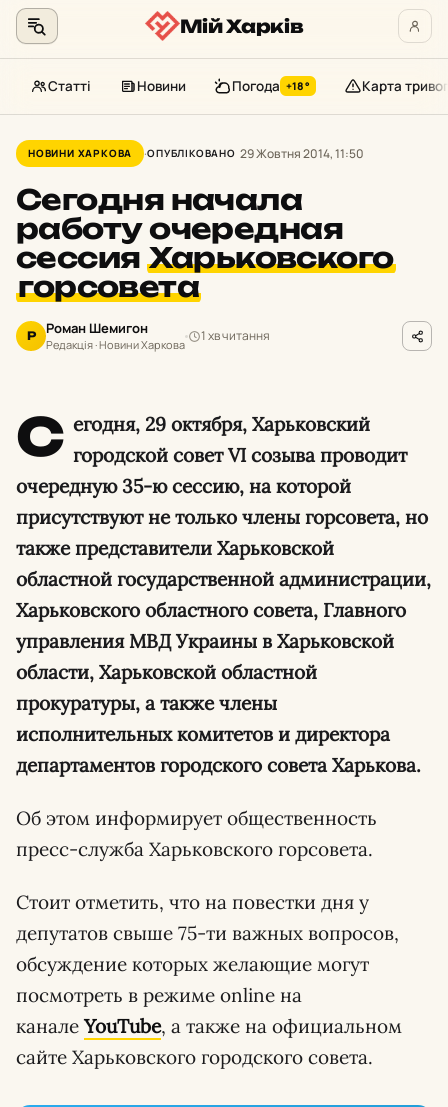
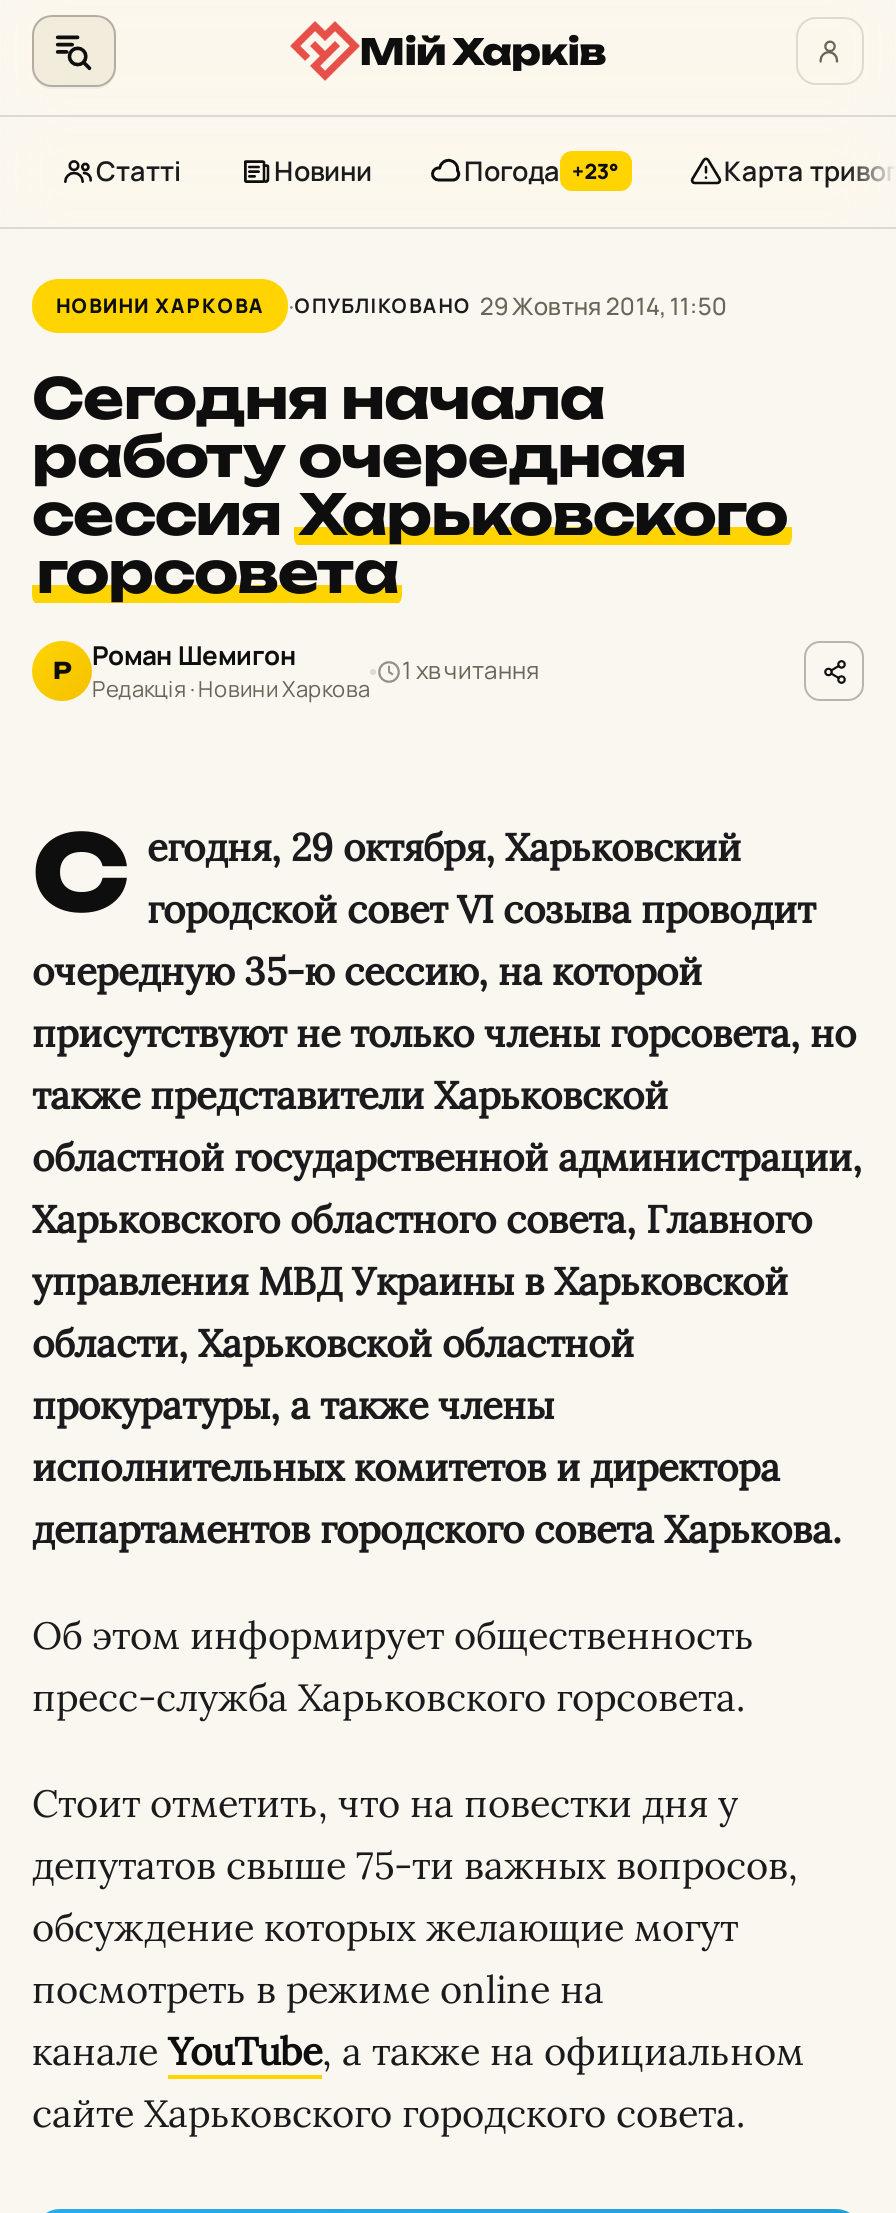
[232,77,310,95] Погода +18° -> [464,153,620,189] Погода +23°

